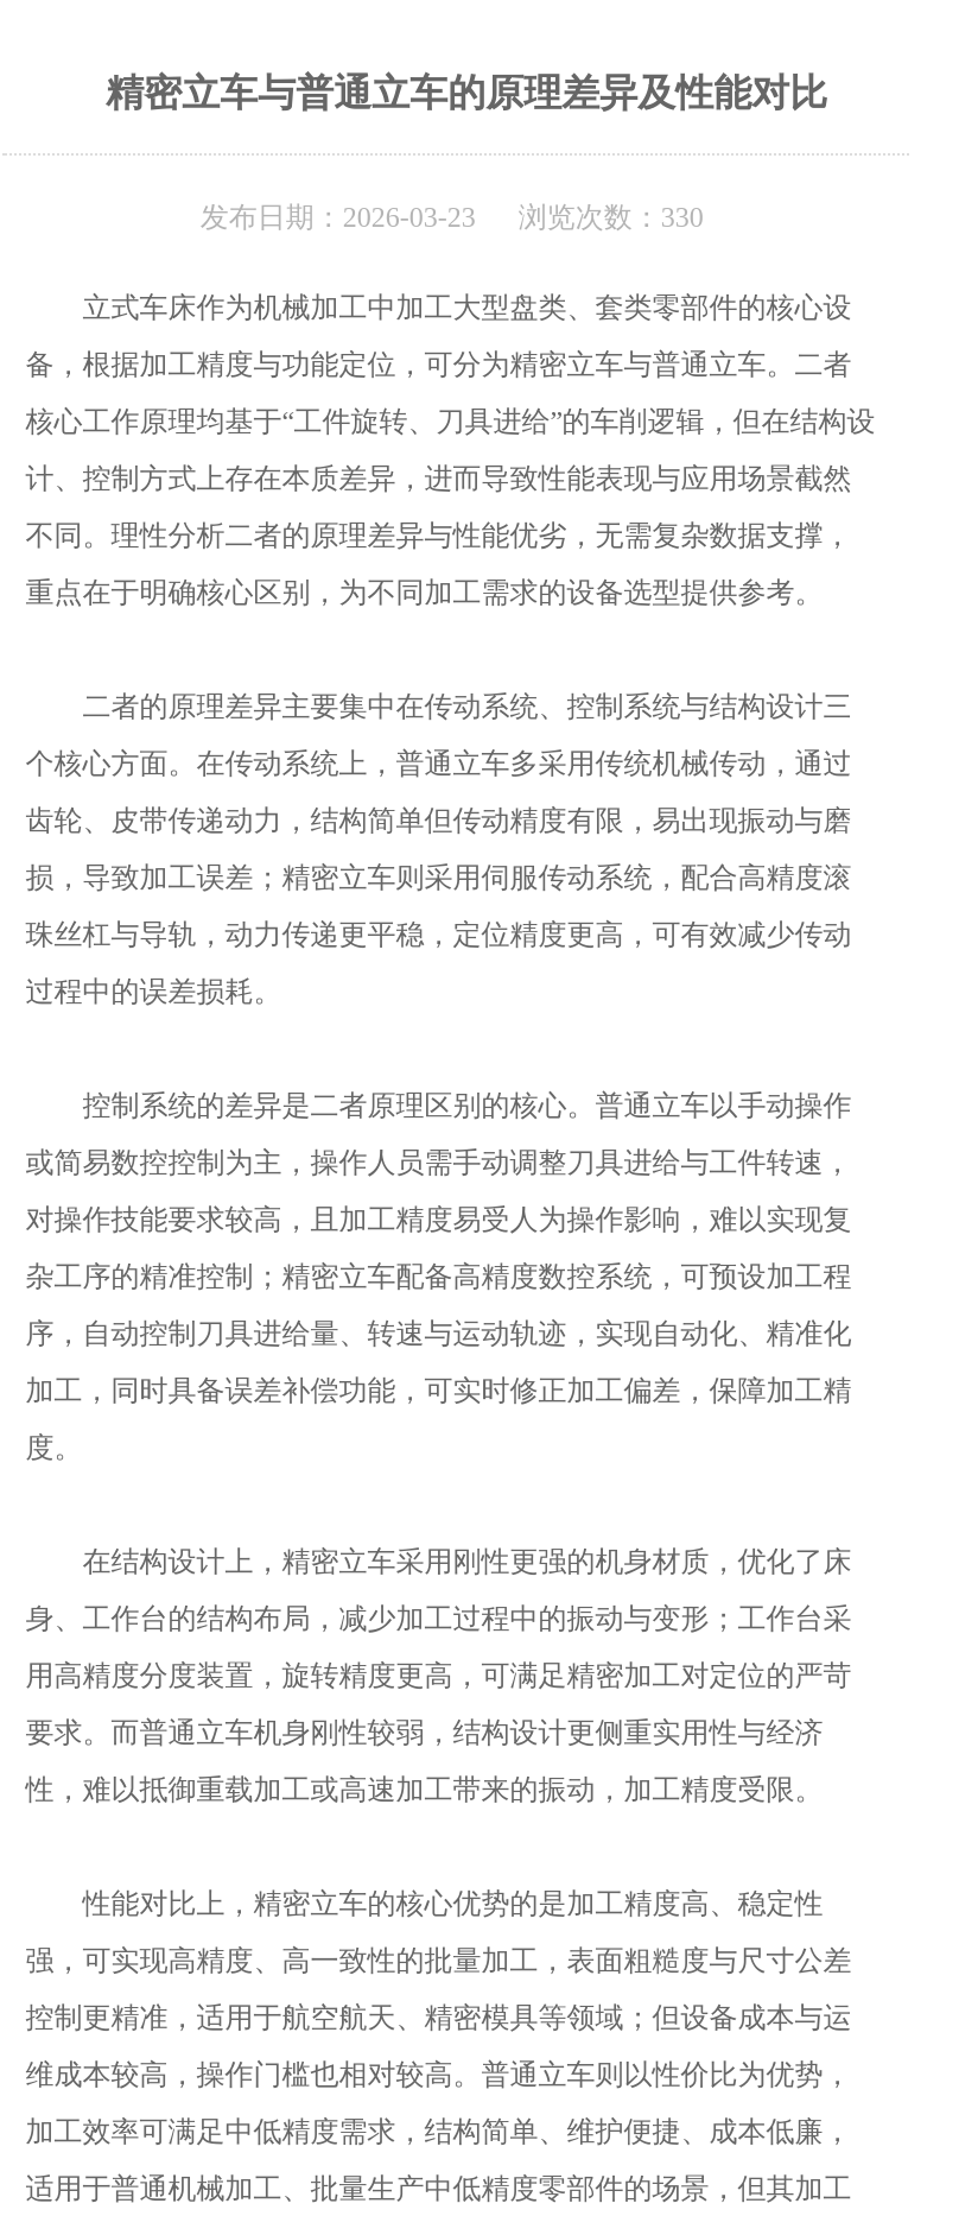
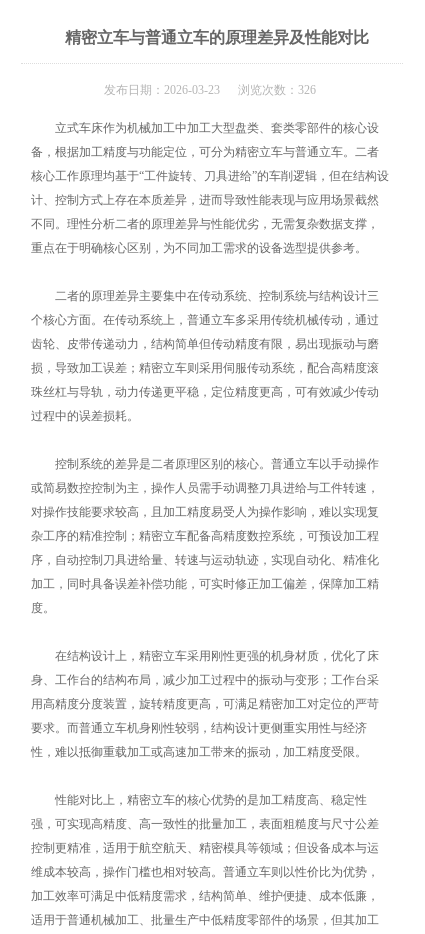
[200,200,704,233] 发布日期：2026-03-23 浏览次数：330 -> [104,83,316,97] 发布日期：2026-03-23 浏览次数：326

